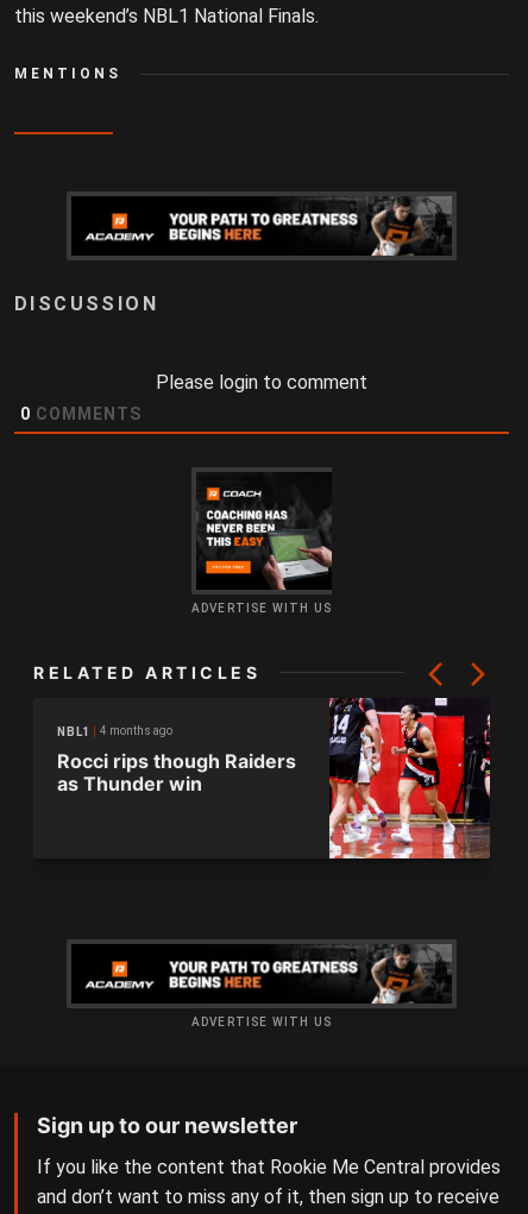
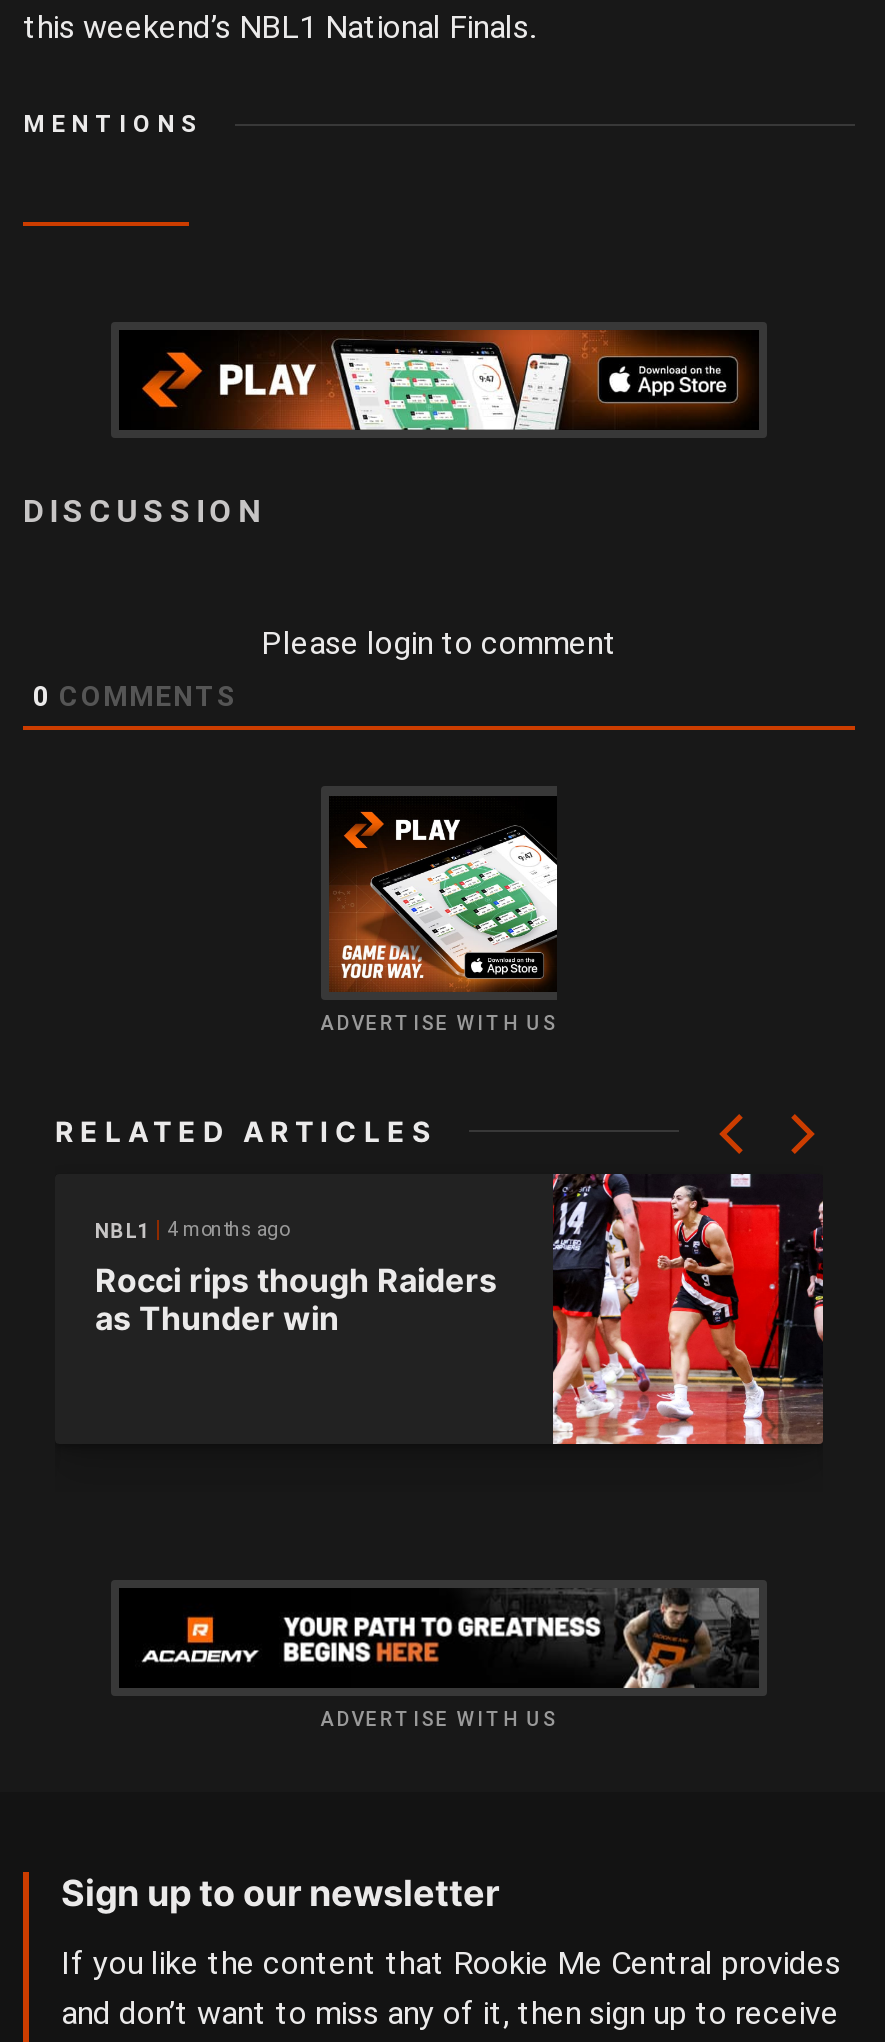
[84,196,452,257] [image] -> [141,328,759,432] [image]
[196,483,333,591] [image] -> [329,810,559,992] [image]

